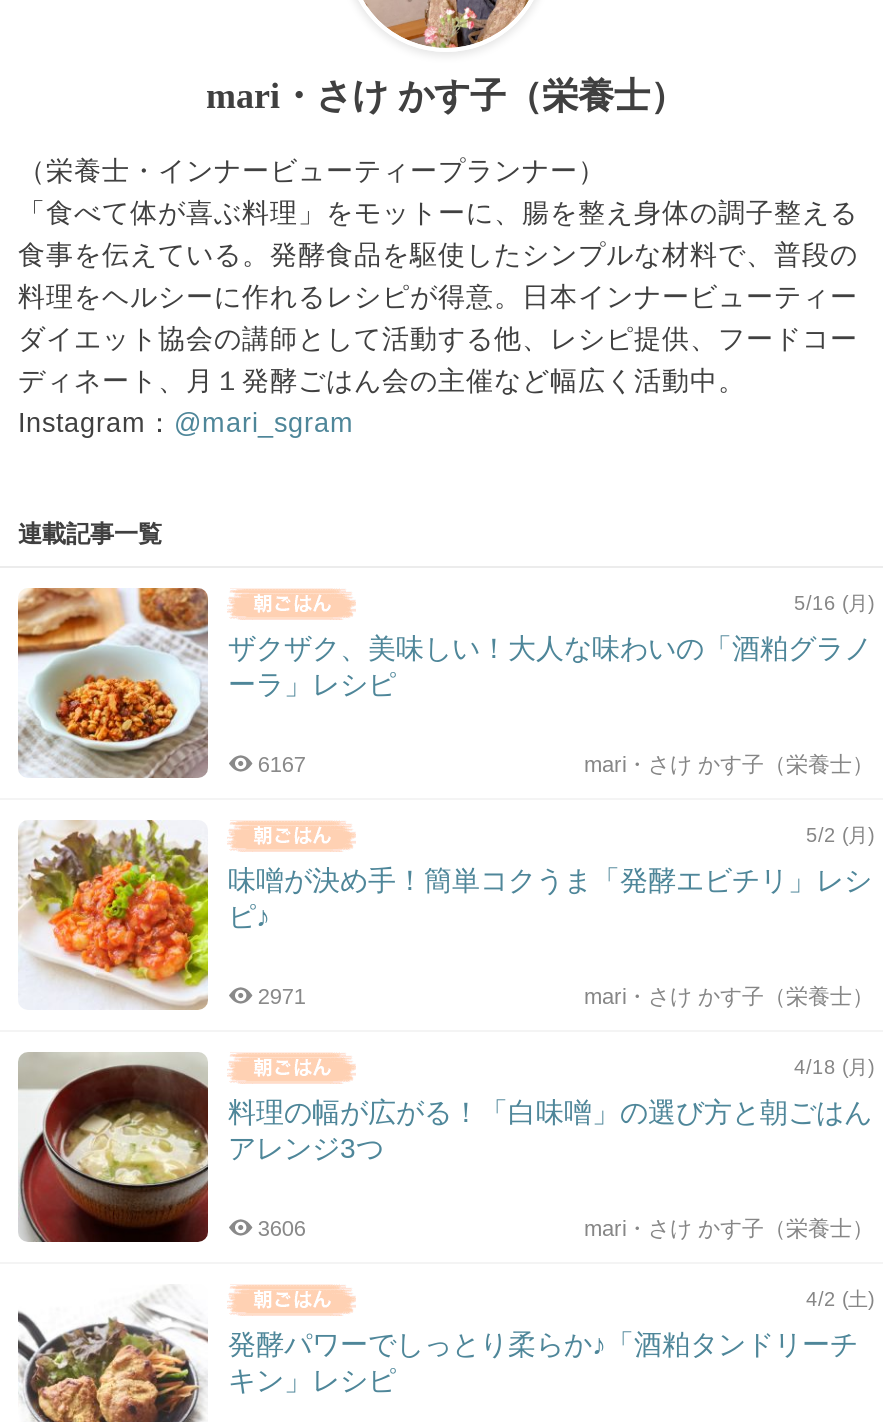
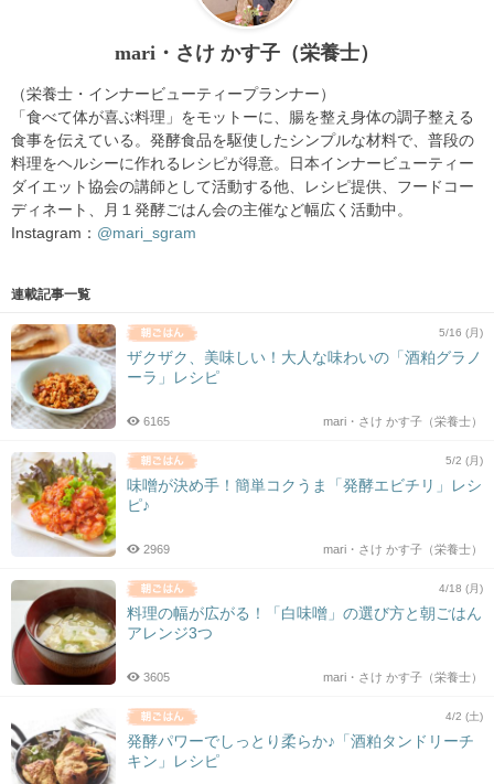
[258,752,306,776] 6167 -> [143,414,170,428] 6165
[258,984,306,1008] 2971 -> [143,542,170,556] 2969
[258,1216,306,1240] 3606 -> [143,670,170,684] 3605

